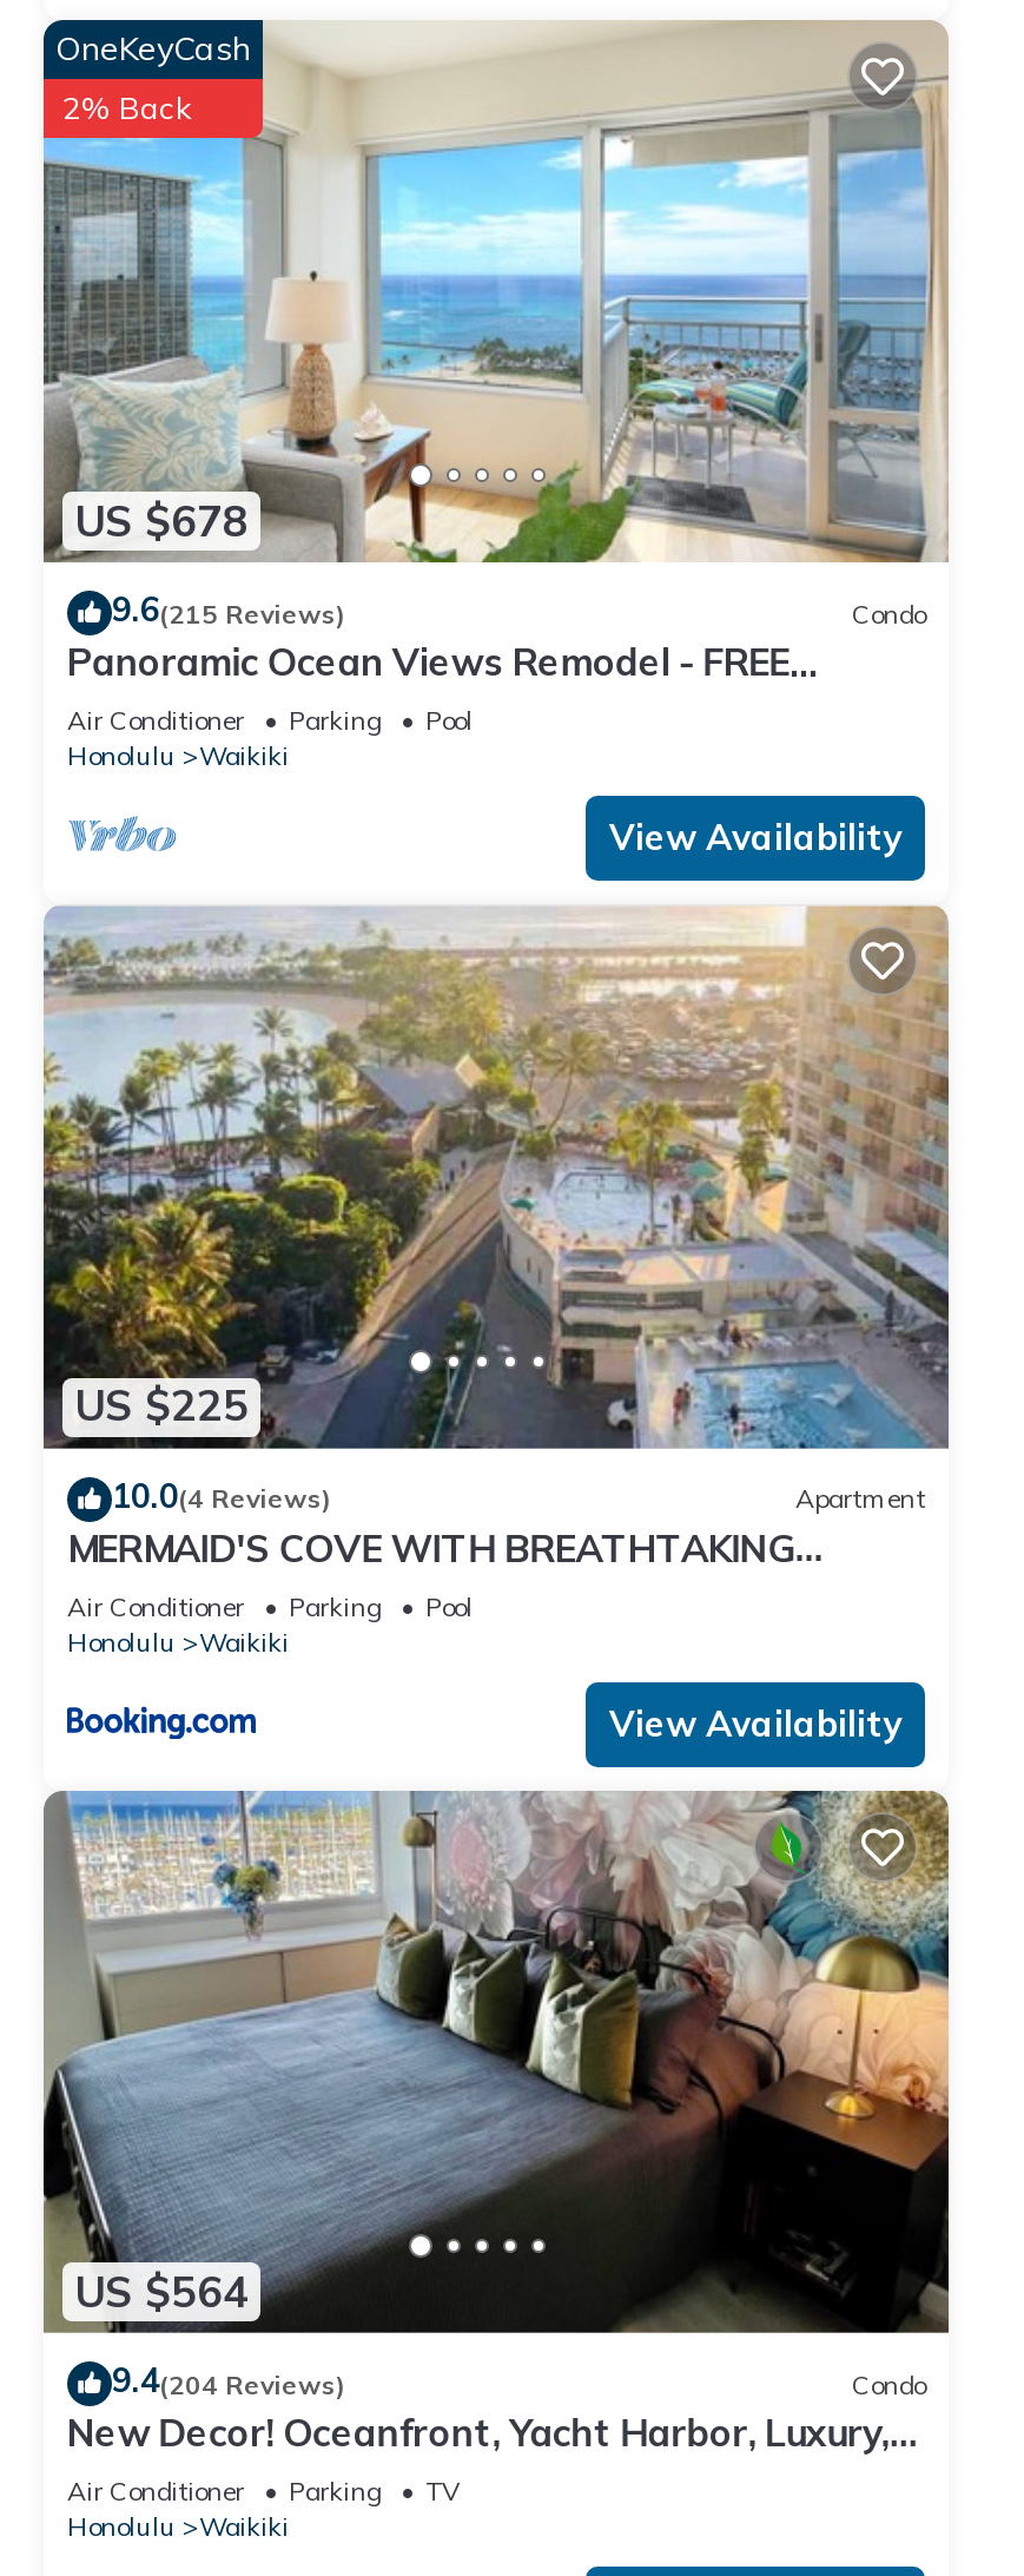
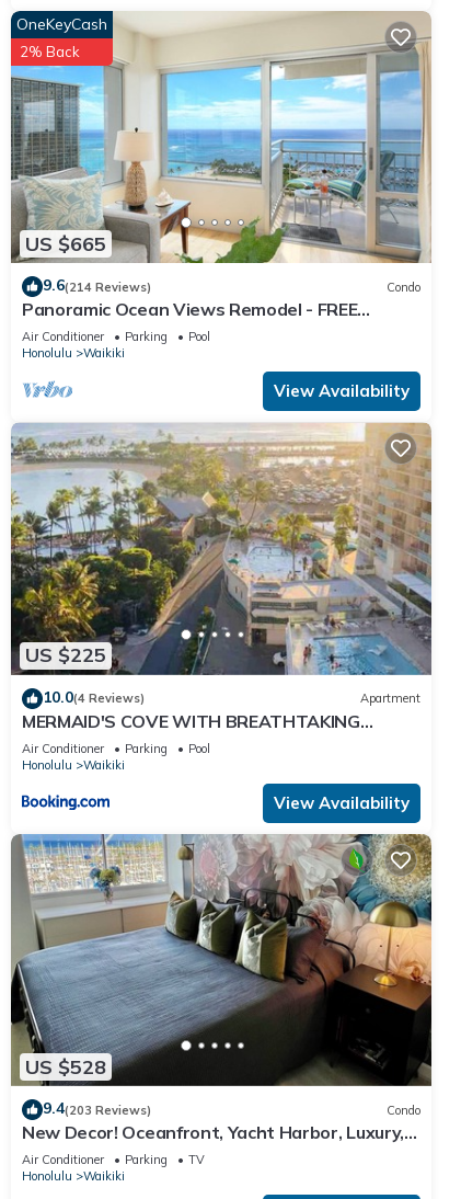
[74,494,249,548] US $678 -> [25,231,106,256] US $665
[112,589,345,631] 9.6(215 Reviews) -> [43,275,151,295] 9.6(214 Reviews)
[74,2264,249,2318] US $564 -> [25,1054,106,1079] US $528
[112,2359,345,2402] 9.4(204 Reviews) -> [43,1098,151,1118] 9.4(203 Reviews)

